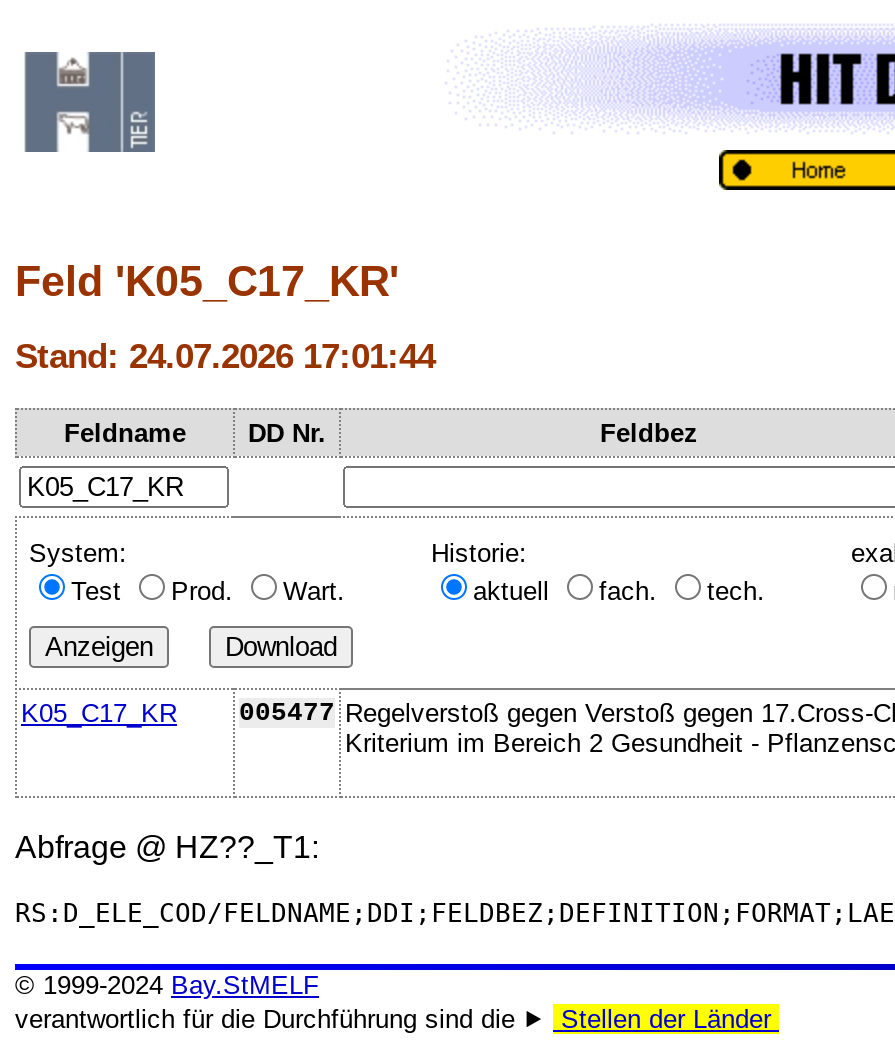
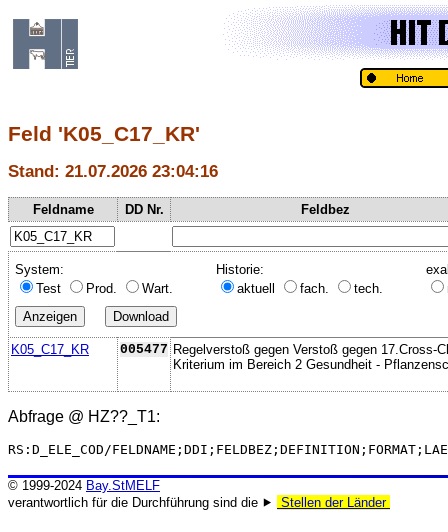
[15,337,435,377] Stand: 24.07.2026 17:01:44 -> [8,161,218,181] Stand: 21.07.2026 23:04:16

